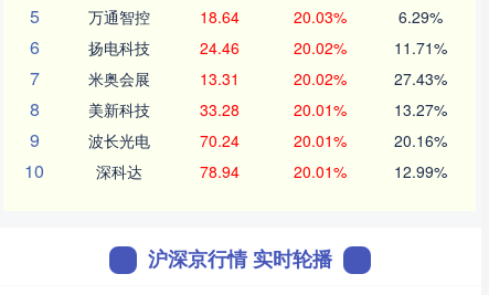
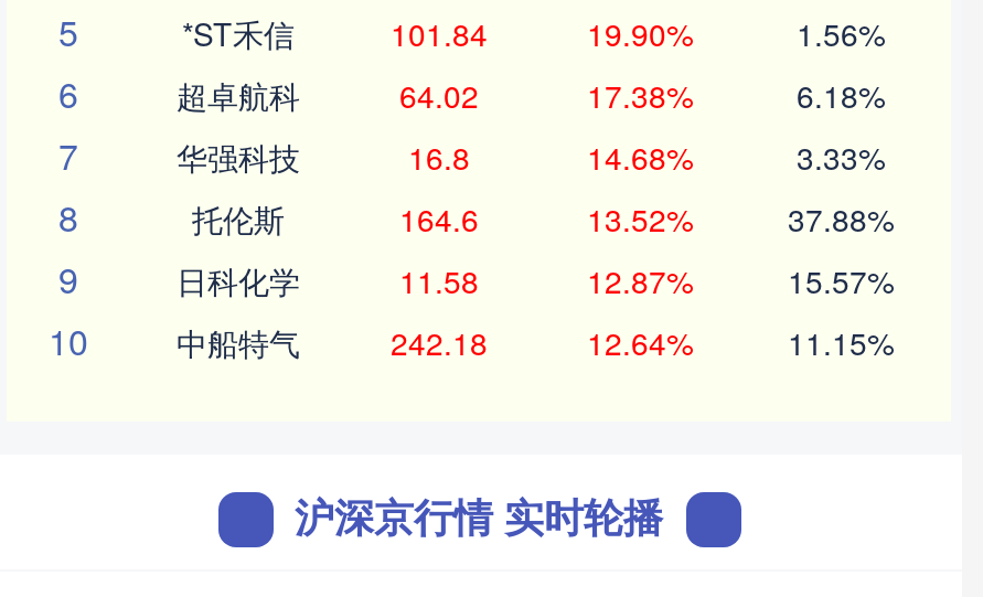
[88,5,443,28] 万通智控 | 18.64 | 20.03% | 6.29% -> [182,11,885,55] *ST禾信 | 101.84 | 19.90% | 1.56%
[88,36,447,58] 扬电科技 | 24.46 | 20.02% | 11.71% -> [177,73,885,117] 超卓航科 | 64.02 | 17.38% | 6.18%
[88,67,447,89] 米奥会展 | 13.31 | 20.02% | 27.43% -> [177,134,885,179] 华强科技 | 16.8 | 14.68% | 3.33%
[88,98,447,120] 美新科技 | 33.28 | 20.01% | 13.27% -> [192,196,894,240] 托伦斯 | 164.6 | 13.52% | 37.88%
[88,129,447,151] 波长光电 | 70.24 | 20.01% | 20.16% -> [177,258,894,302] 日科化学 | 11.58 | 12.87% | 15.57%
[96,160,447,182] 深科达 | 78.94 | 20.01% | 12.99% -> [177,320,894,364] 中船特气 | 242.18 | 12.64% | 11.15%

